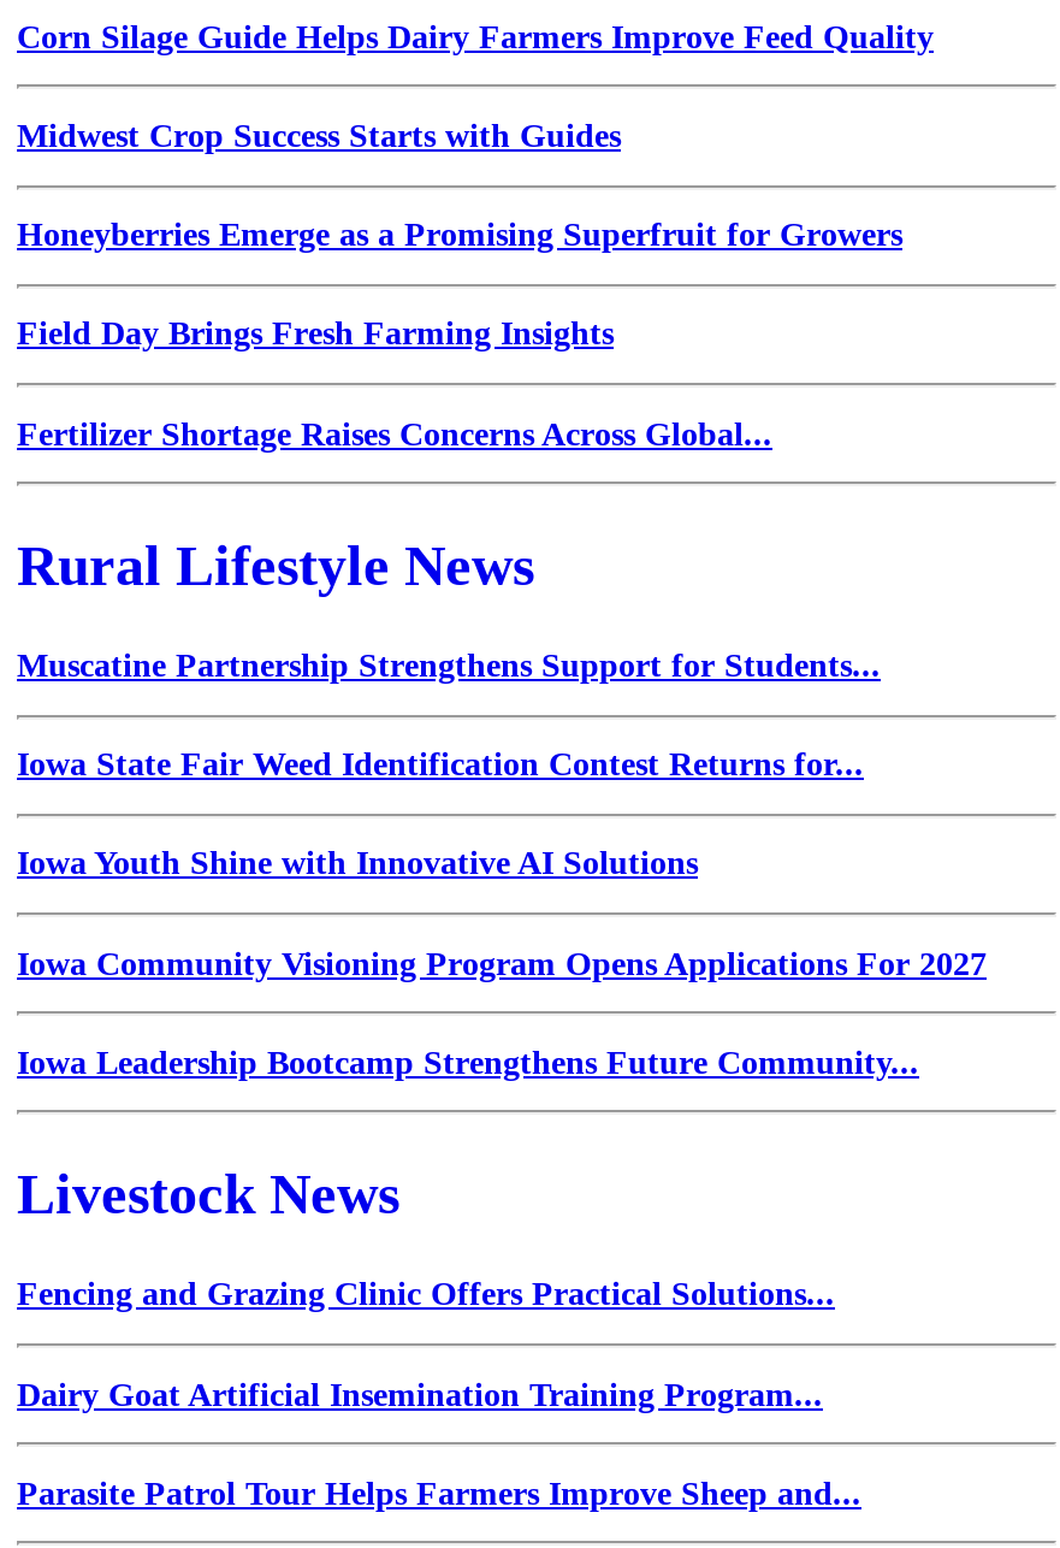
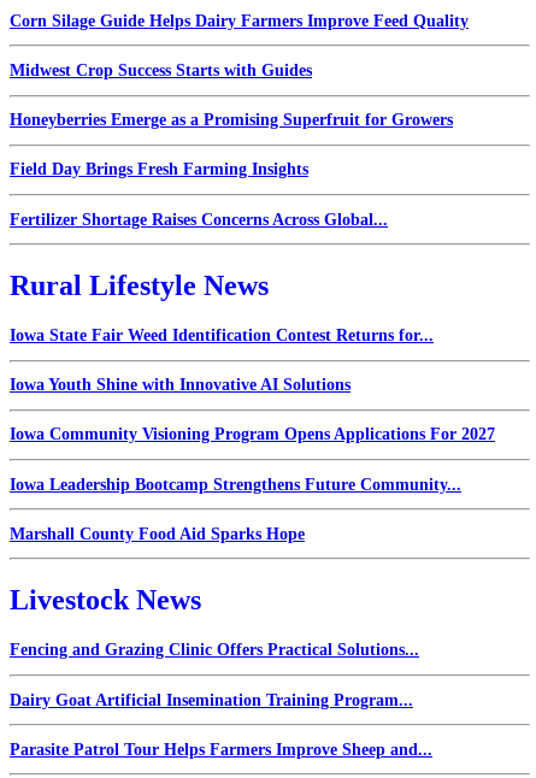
[17,648,881,684] Muscatine Partnership Strengthens Support for Students... -> none
moved [17,747,987,1081] -> [10,326,495,493]: Iowa State Fair Weed Identification Contest Returns for... | Iowa Youth Shine with Innovative AI Solutions | Iowa Community Visioning Program Opens Applications For 2027 | Iowa Leadership Bootcamp Strengthens Future Community...
none -> [10,525,305,543] Marshall County Food Aid Sparks Hope

